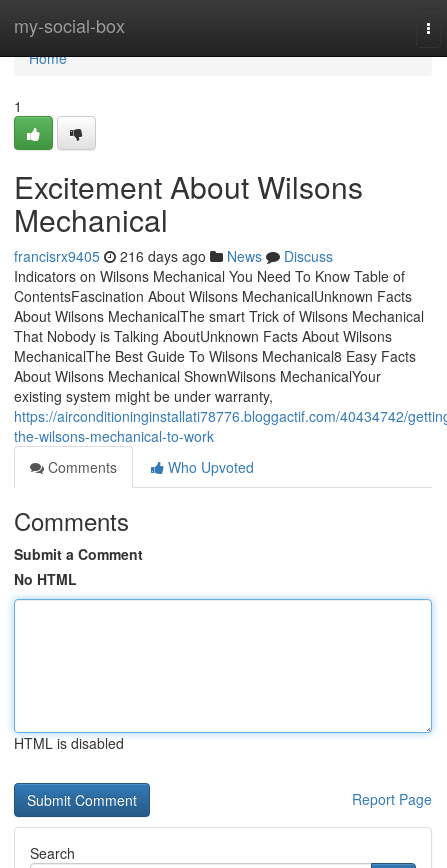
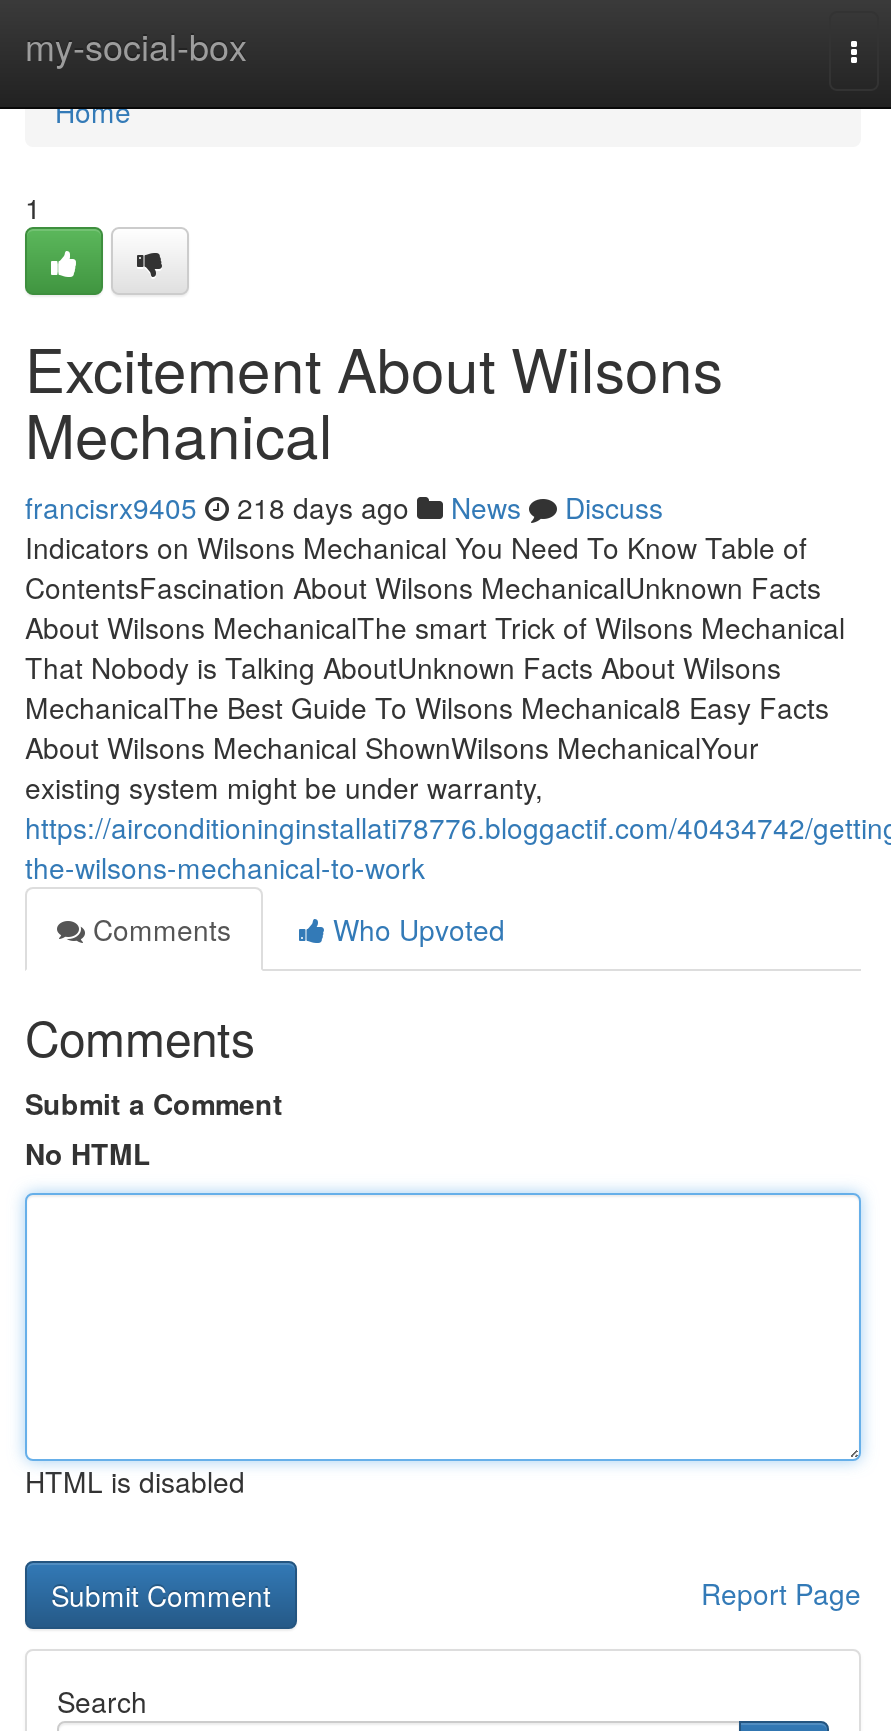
[14,246,333,266] francisrx9405 216 days ago News Discuss -> [25,487,663,527] francisrx9405 218 days ago News Discuss

